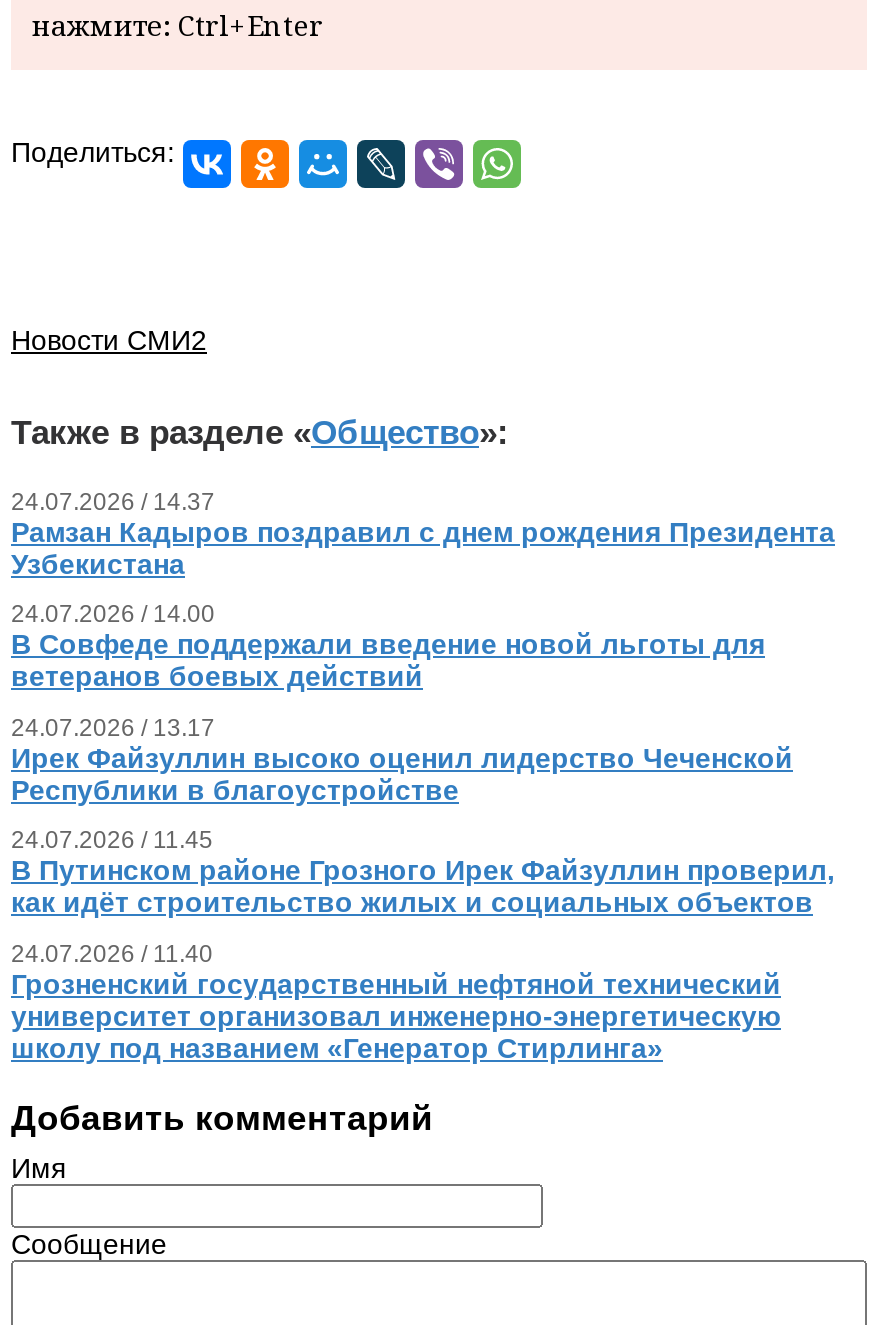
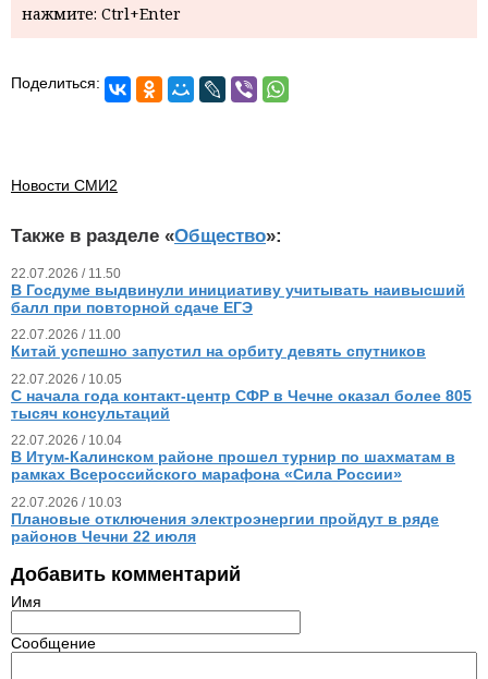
[11,488,835,580] 24.07.2026 / 14.37 | Рамзан Кадыров поздравил с днем рождения Президента | Узбекистана -> [11,266,465,316] 22.07.2026 / 11.50 | В Госдуме выдвинули инициативу учитывать наивысший | балл при повторной сдаче ЕГЭ
[11,600,765,692] 24.07.2026 / 14.00 | В Совфеде поддержали введение новой льготы для | ветеранов боевых действий -> [11,327,426,360] 22.07.2026 / 11.00 | Китай успешно запустил на орбиту девять спутников
[11,714,793,806] 24.07.2026 / 13.17 | Ирек Файзуллин высоко оценил лидерство Чеченской | Республики в благоустройстве -> [11,371,472,422] 22.07.2026 / 10.05 | С начала года контакт-центр СФР в Чечне оказал более 805 | тысяч консультаций
[11,826,835,918] 24.07.2026 / 11.45 | В Путинском районе Грозного Ирек Файзуллин проверил, | как идёт строительство жилых и социальных объектов -> [11,433,455,483] 22.07.2026 / 10.04 | В Итум-Калинском районе прошел турнир по шахматам в | рамках Всероссийского марафона «Сила России»
[11,940,781,1064] 24.07.2026 / 11.40 | Грозненский государственный нефтяной технический | университет организовал инженерно‑энергетическую | школу под названием «Генератор Стирлинга» -> [11,495,439,545] 22.07.2026 / 10.03 | Плановые отключения электроэнергии пройдут в ряде | районов Чечни 22 июля

